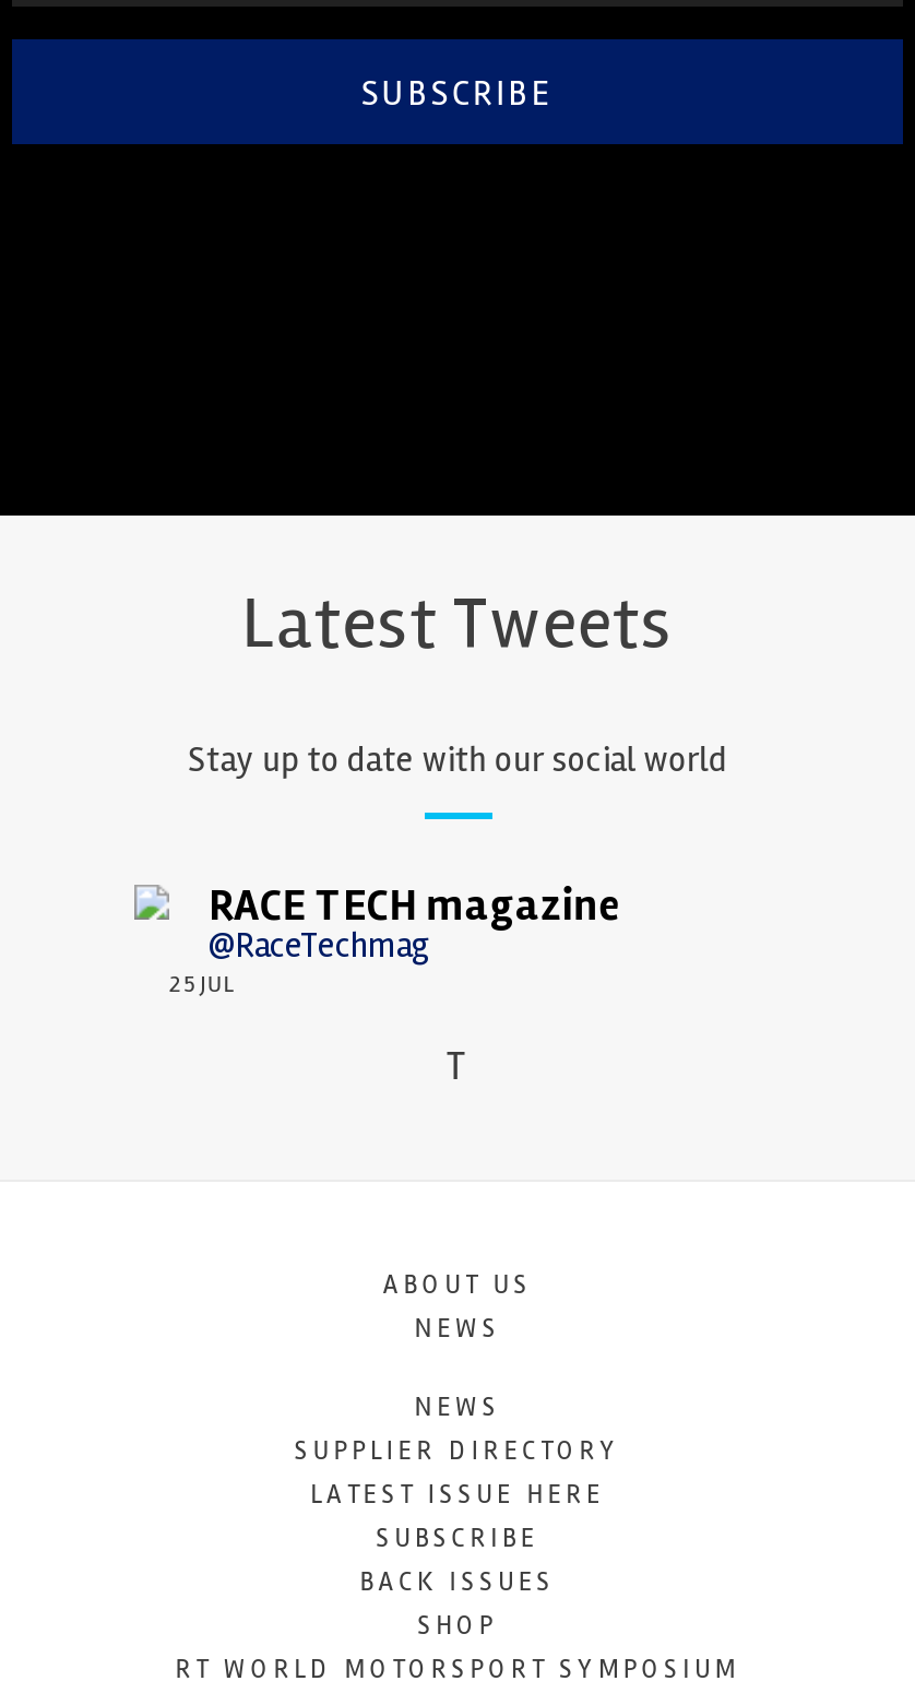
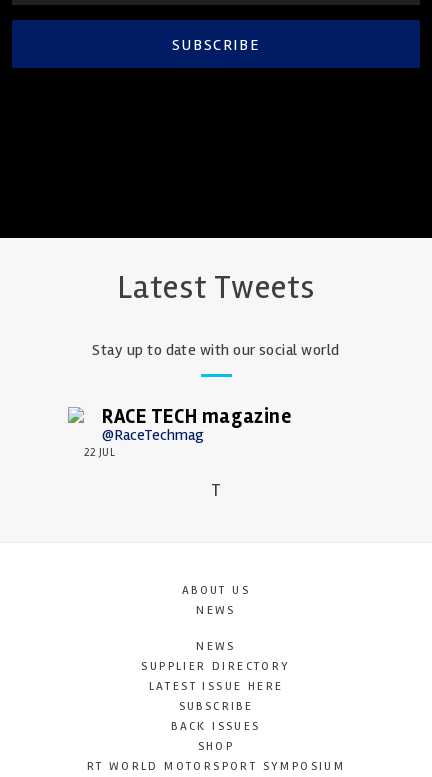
[169,969,235,997] 25 JUL -> [84,446,115,459] 22 JUL

